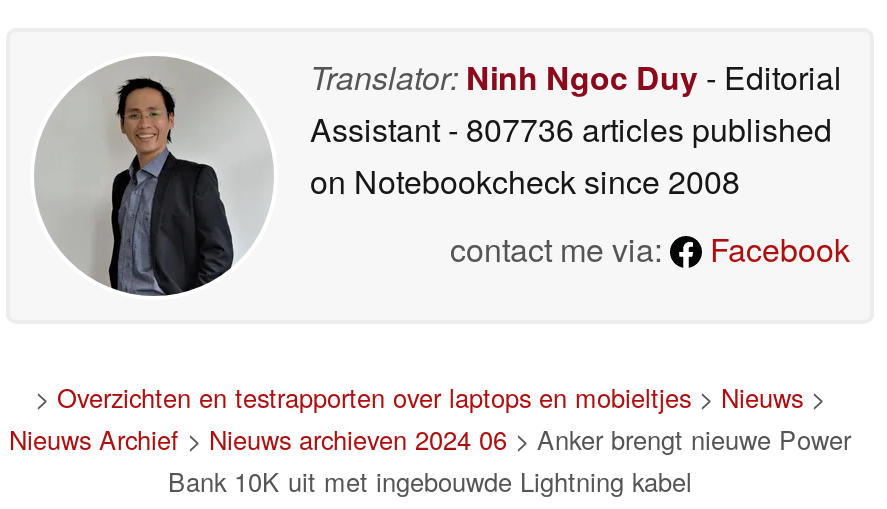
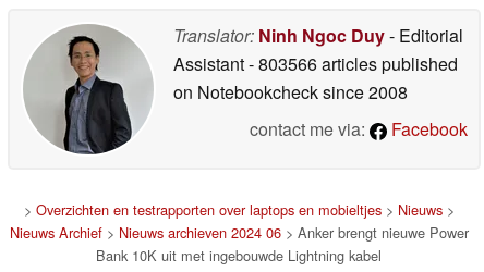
[310,105,832,151] Assistant - 807736 articles published -> [173,51,458,76] Assistant - 803566 articles published

